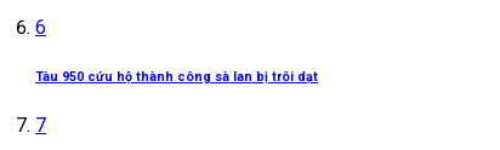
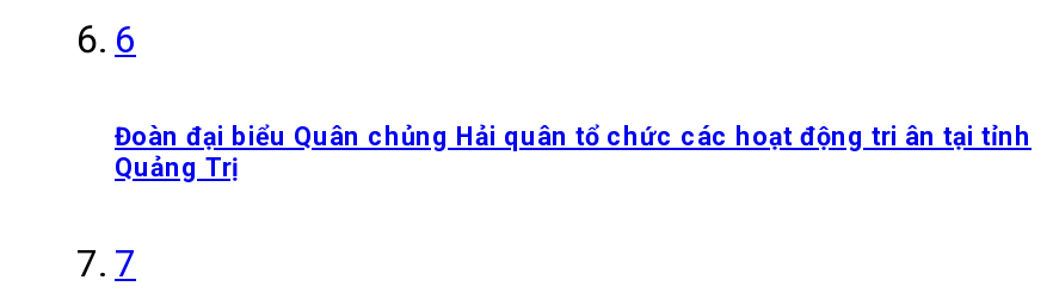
[35,68,318,84] Tàu 950 cứu hộ thành công sà lan bị trôi dạt -> [115,120,1032,182] Đoàn đại biểu Quân chủng Hải quân tổ chức các hoạt động tri ân tại tỉnh | Quảng Trị

